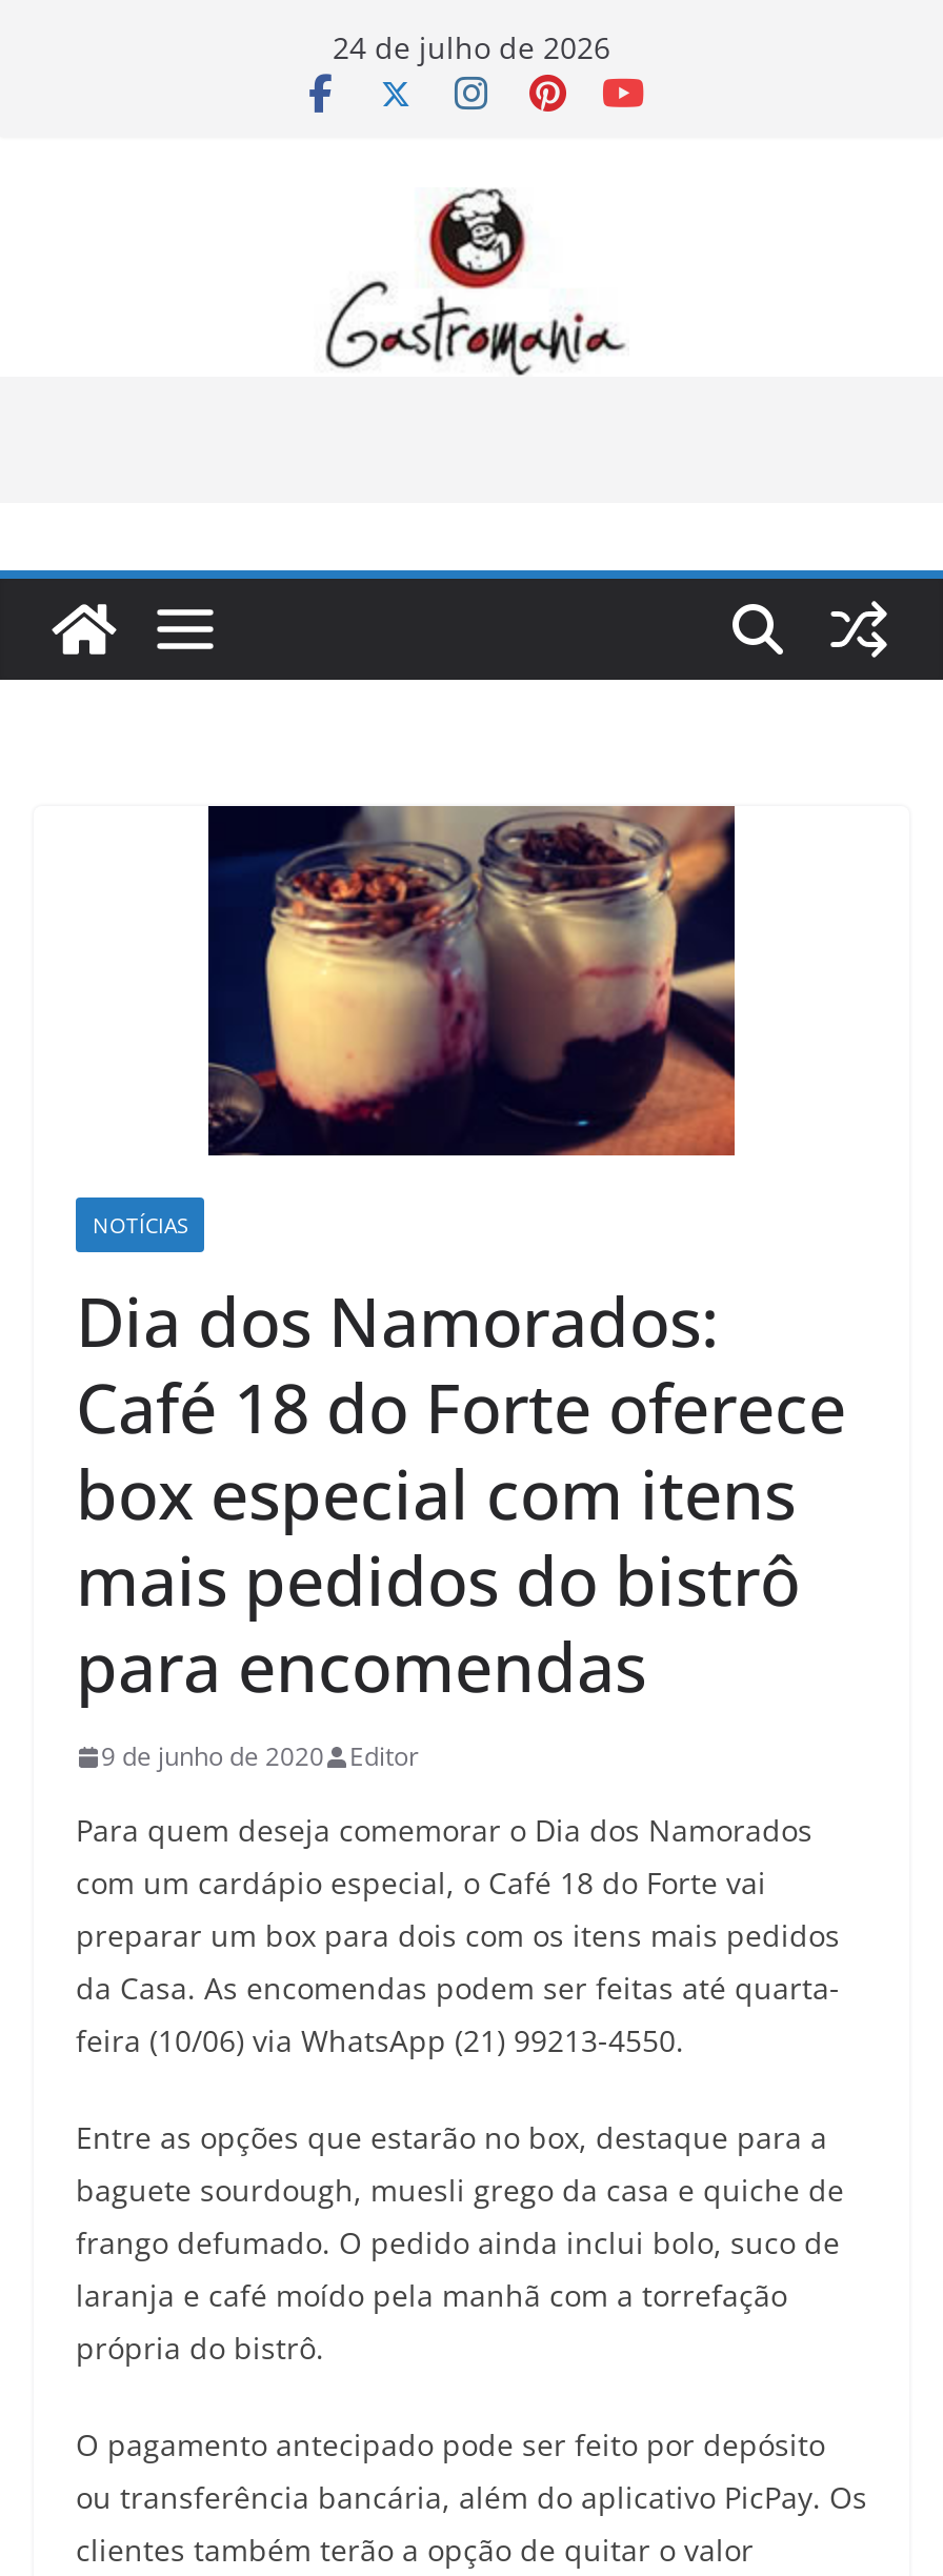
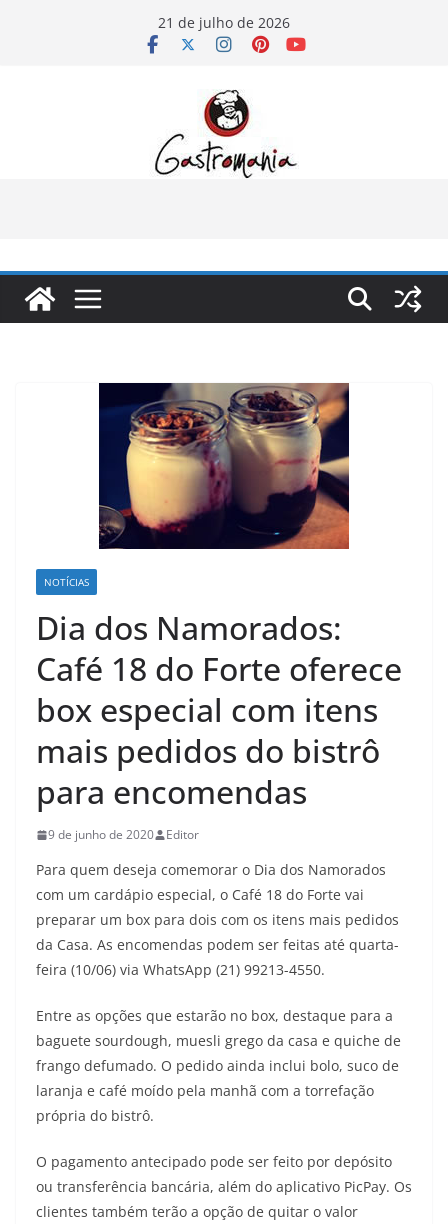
[333,27,610,67] 24 de julho de 2026 -> [158,13,290,32] 21 de julho de 2026

